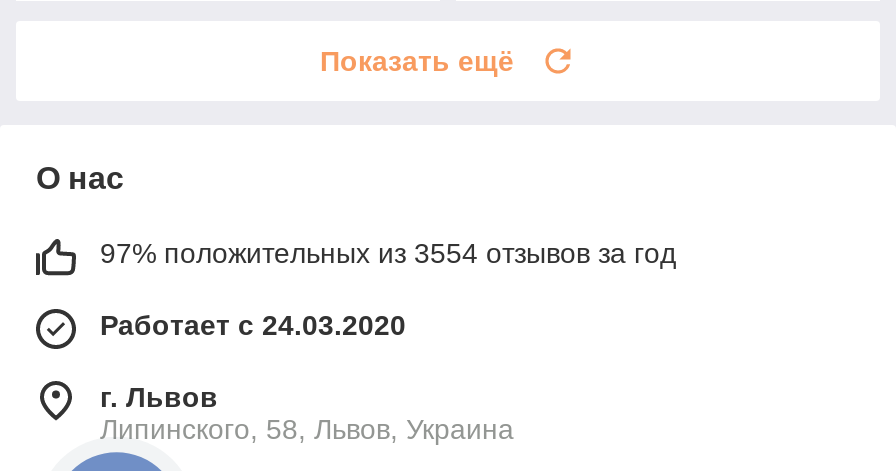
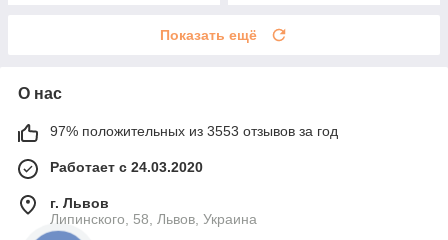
[100,236,676,268] 97% положительных из 3554 отзывов за год -> [50,123,338,139] 97% положительных из 3553 отзывов за год

